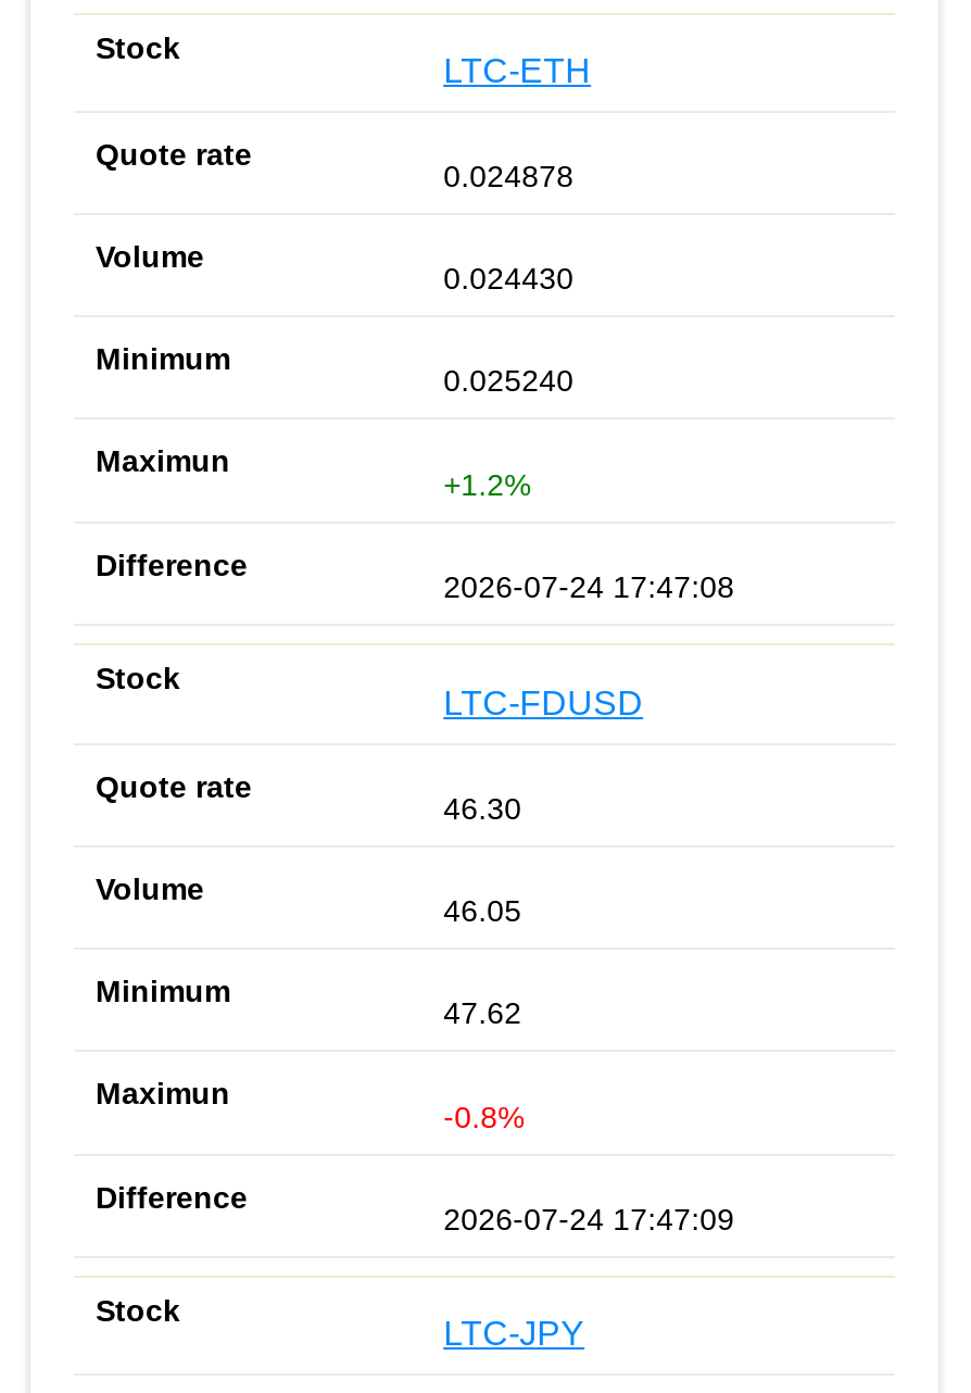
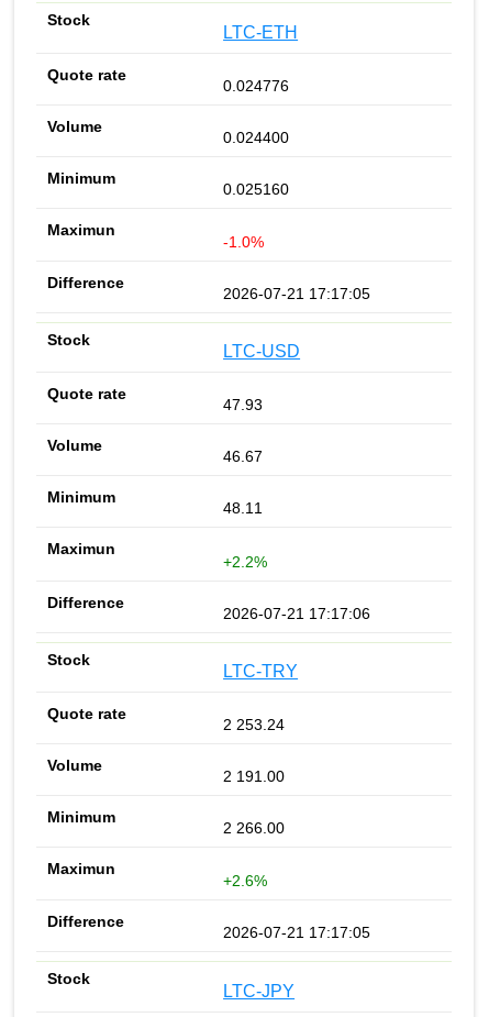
[443,158,734,1236] 0.024878 | 0.024430 | 0.025240 | +1.2% | 2026-07-24 17:47:08 | LTC-FDUSD | 46.30 | 46.05 | 47.62 | -0.8% | 2026-07-24 17:47:09 -> [223,77,370,941] 0.024776 | 0.024400 | 0.025160 | -1.0% | 2026-07-21 17:17:05 | LTC-USD | 47.93 | 46.67 | 48.11 | +2.2% | 2026-07-21 17:17:06 | LTC-TRY | 2 253.24 | 2 191.00 | 2 266.00 | +2.6% | 2026-07-21 17:17:05

